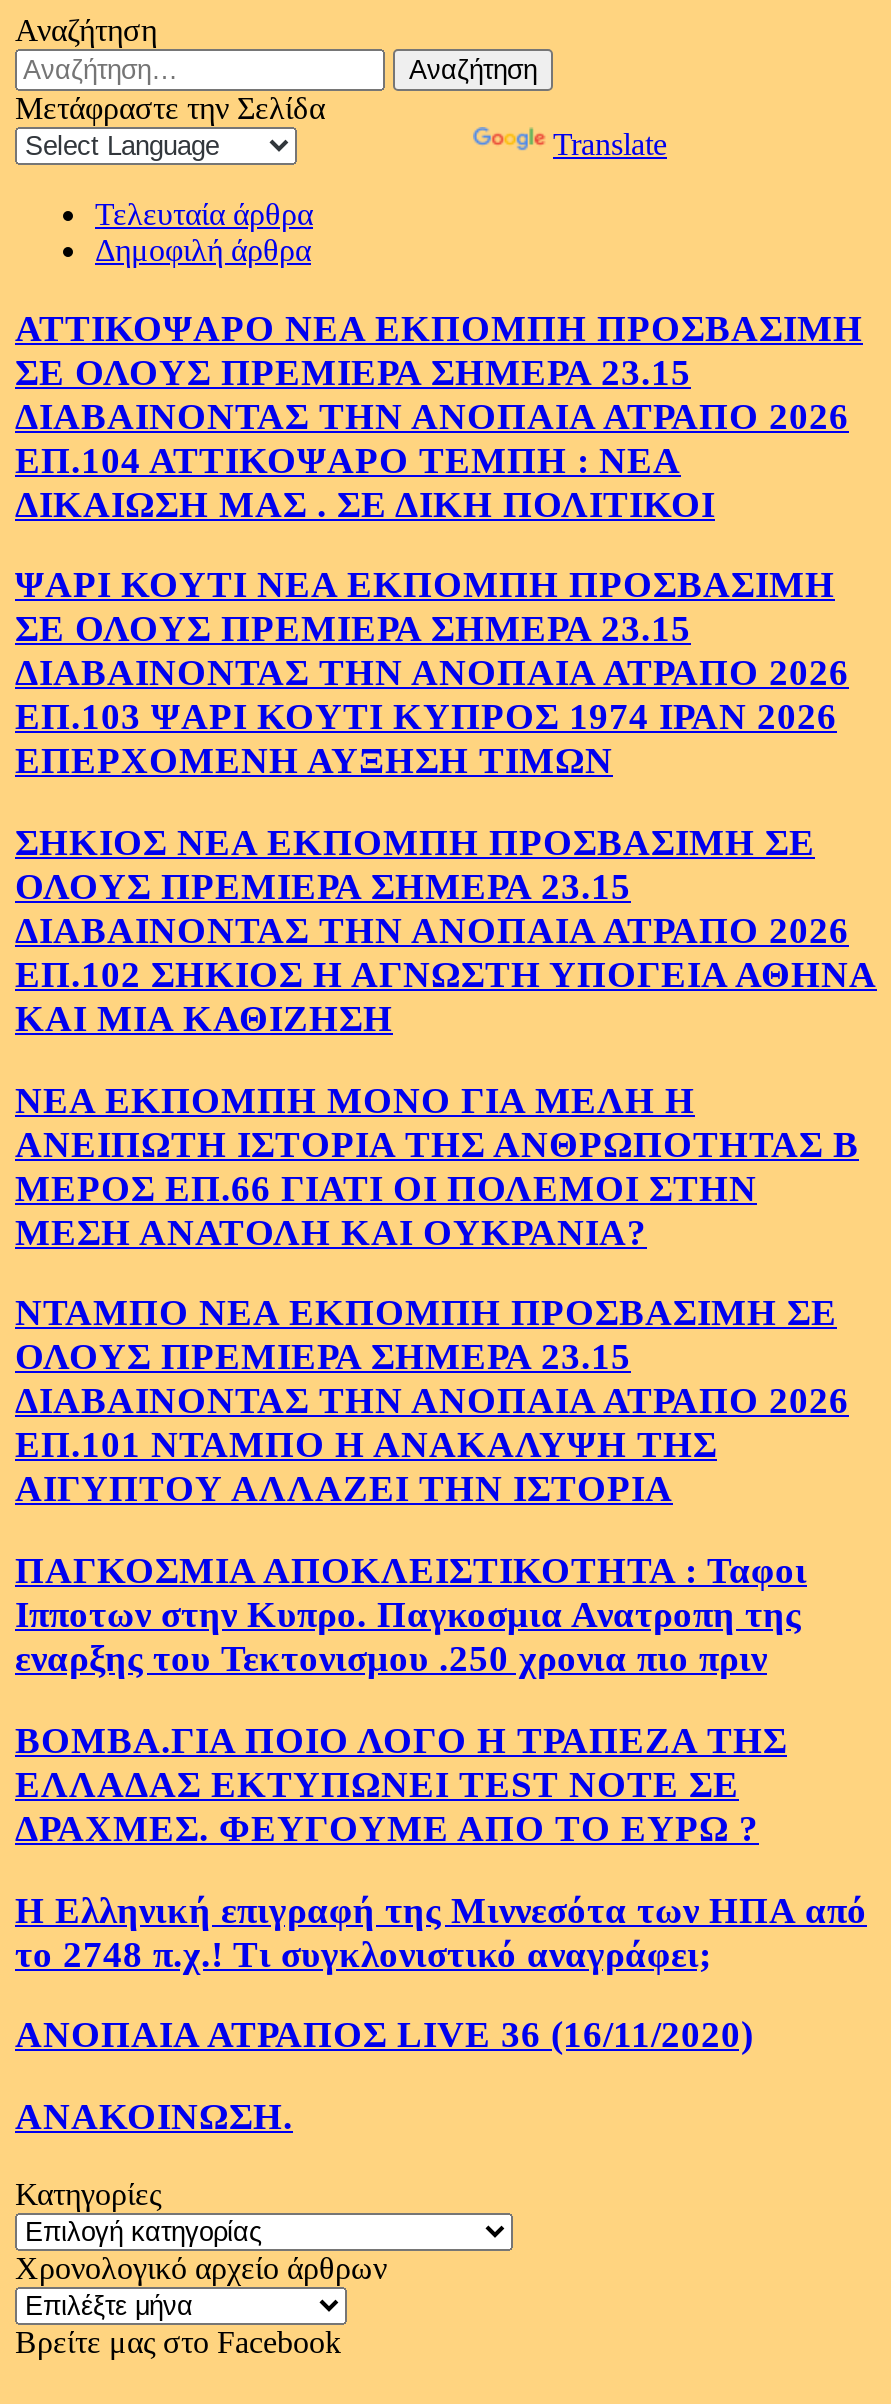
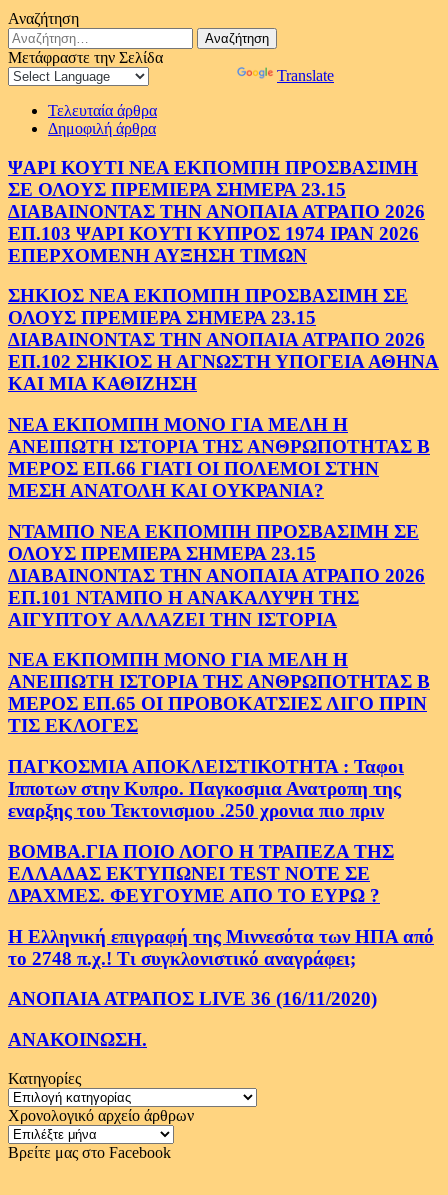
[15,306,863,524] ΑΤΤΙΚΟΨΑΡΟ ΝΕΑ ΕΚΠΟΜΠΗ ΠΡΟΣΒΑΣΙΜΗ | ΣΕ ΟΛΟΥΣ ΠΡΕΜΙΕΡΑ ΣΗΜΕΡΑ 23.15 | ΔΙΑΒΑΙΝΟΝΤΑΣ ΤΗΝ ΑΝΟΠΑΙΑ ΑΤΡΑΠΟ 2026 | ΕΠ.104 ΑΤΤΙΚΟΨΑΡΟ ΤΕΜΠΗ : ΝΕΑ | ΔΙΚΑΙΩΣΗ ΜΑΣ . ΣΕ ΔΙΚΗ ΠΟΛΙΤΙΚΟΙ -> none
moved [15,564,877,1510] -> [8,157,439,630]: ΨΑΡΙ ΚΟΥΤΙ ΝΕΑ ΕΚΠΟΜΠΗ ΠΡΟΣΒΑΣΙΜΗ | ΣΕ ΟΛΟΥΣ ΠΡΕΜΙΕΡΑ ΣΗΜΕΡΑ 23.15 | ΔΙΑΒΑΙΝΟΝΤΑΣ ΤΗΝ ΑΝΟΠΑΙΑ ΑΤΡΑΠΟ 2026 | ... | ΕΠ.101 ΝΤΑΜΠΟ Η ΑΝΑΚΑΛΥΨΗ ΤΗΣ | ΑΙΓΥΠΤΟΥ ΑΛΛΑΖΕΙ ΤΗΝ ΙΣΤΟΡΙΑ
none -> [8,649,430,736] ΝΕΑ ΕΚΠΟΜΠΗ ΜΟΝΟ ΓΙΑ ΜΕΛΗ Η | ΑΝΕΙΠΩΤΗ ΙΣΤΟΡΙΑ ΤΗΣ ΑΝΘΡΩΠΟΤΗΤΑΣ Β | ΜΕΡΟΣ ΕΠ.65 ΟΙ ΠΡΟΒΟΚΑΤΣΙΕΣ ΛΙΓΟ ΠΡΙΝ | ΤΙΣ ΕΚΛΟΓΕΣ

